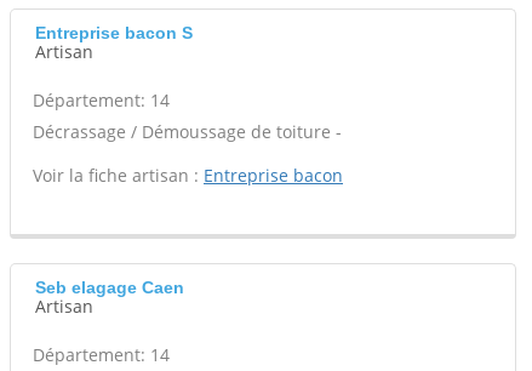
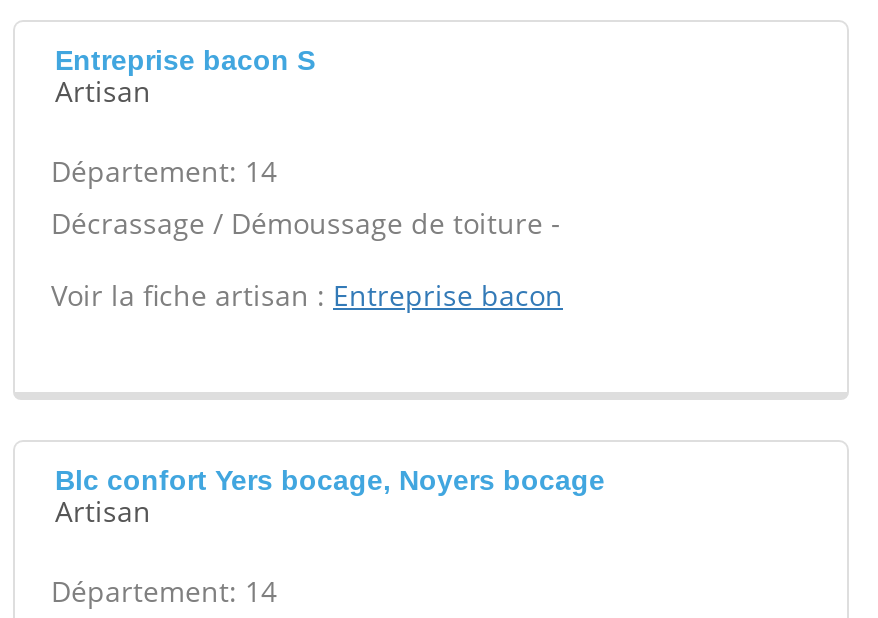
[35,278,184,297] Seb elagage Caen -> [55,464,605,496] Blc confort Yers bocage, Noyers bocage

